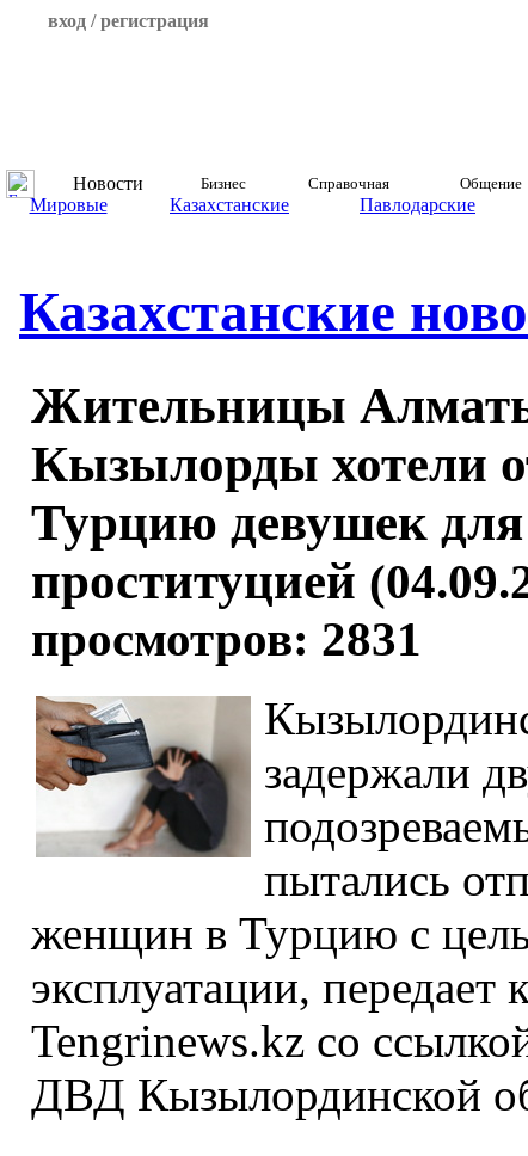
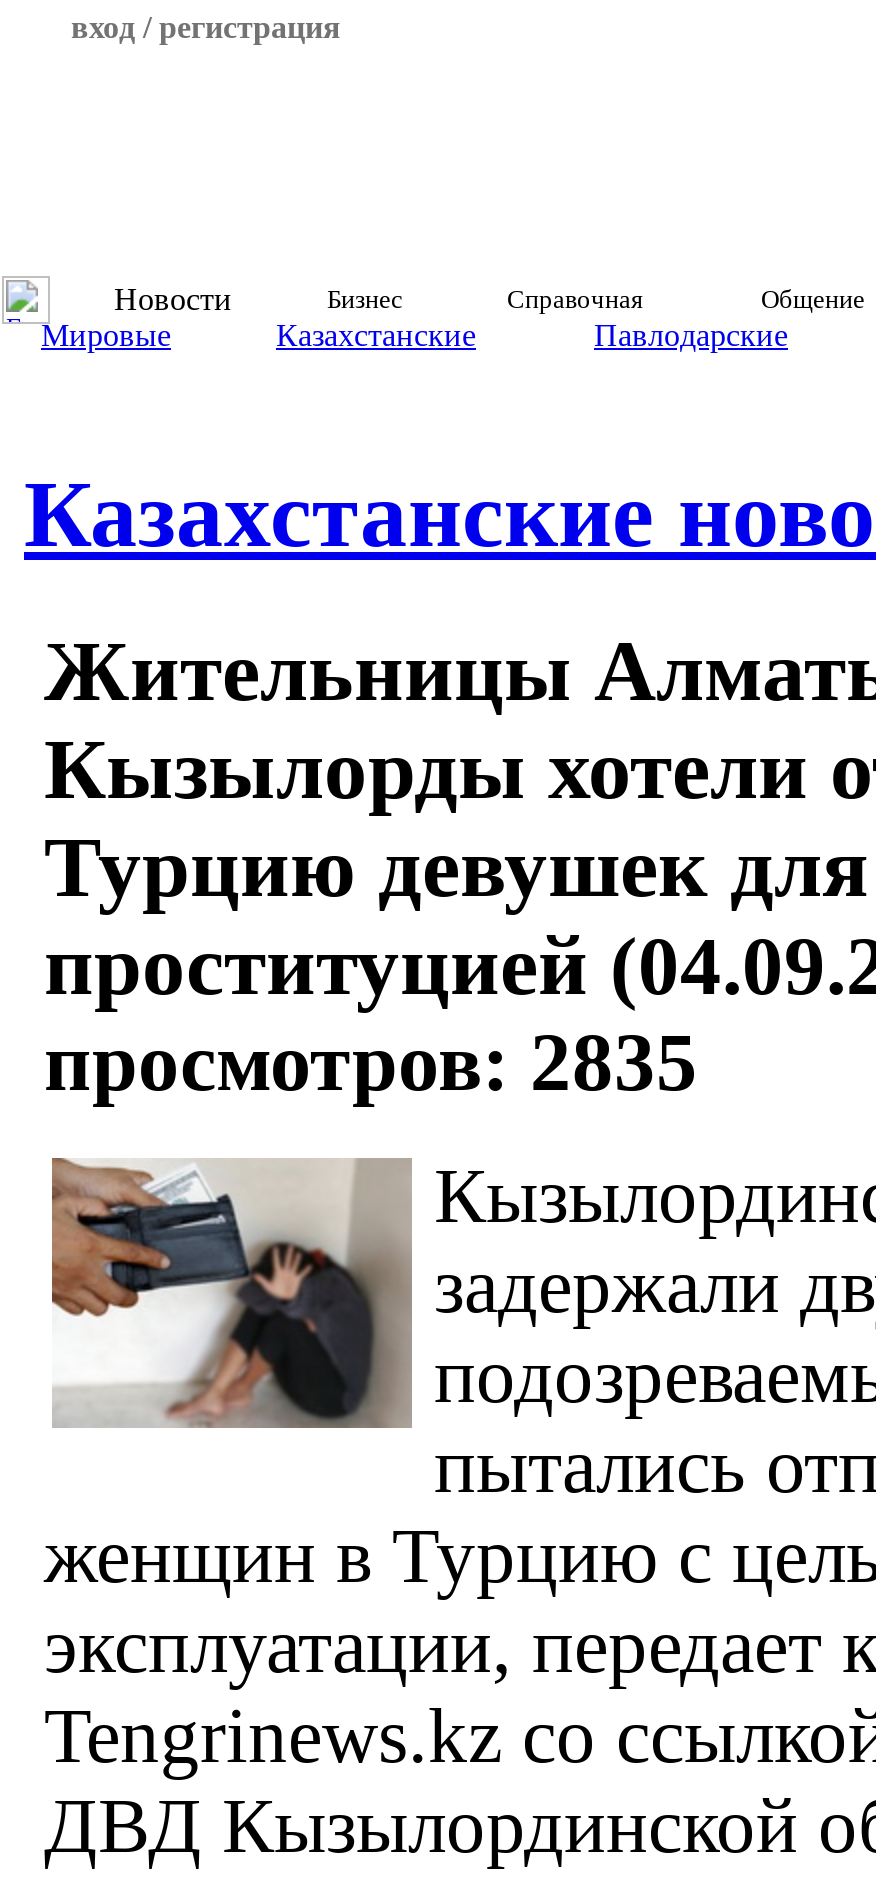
[31,611,422,666] просмотров: 2831 -> [44,1016,698,1108] просмотров: 2835

